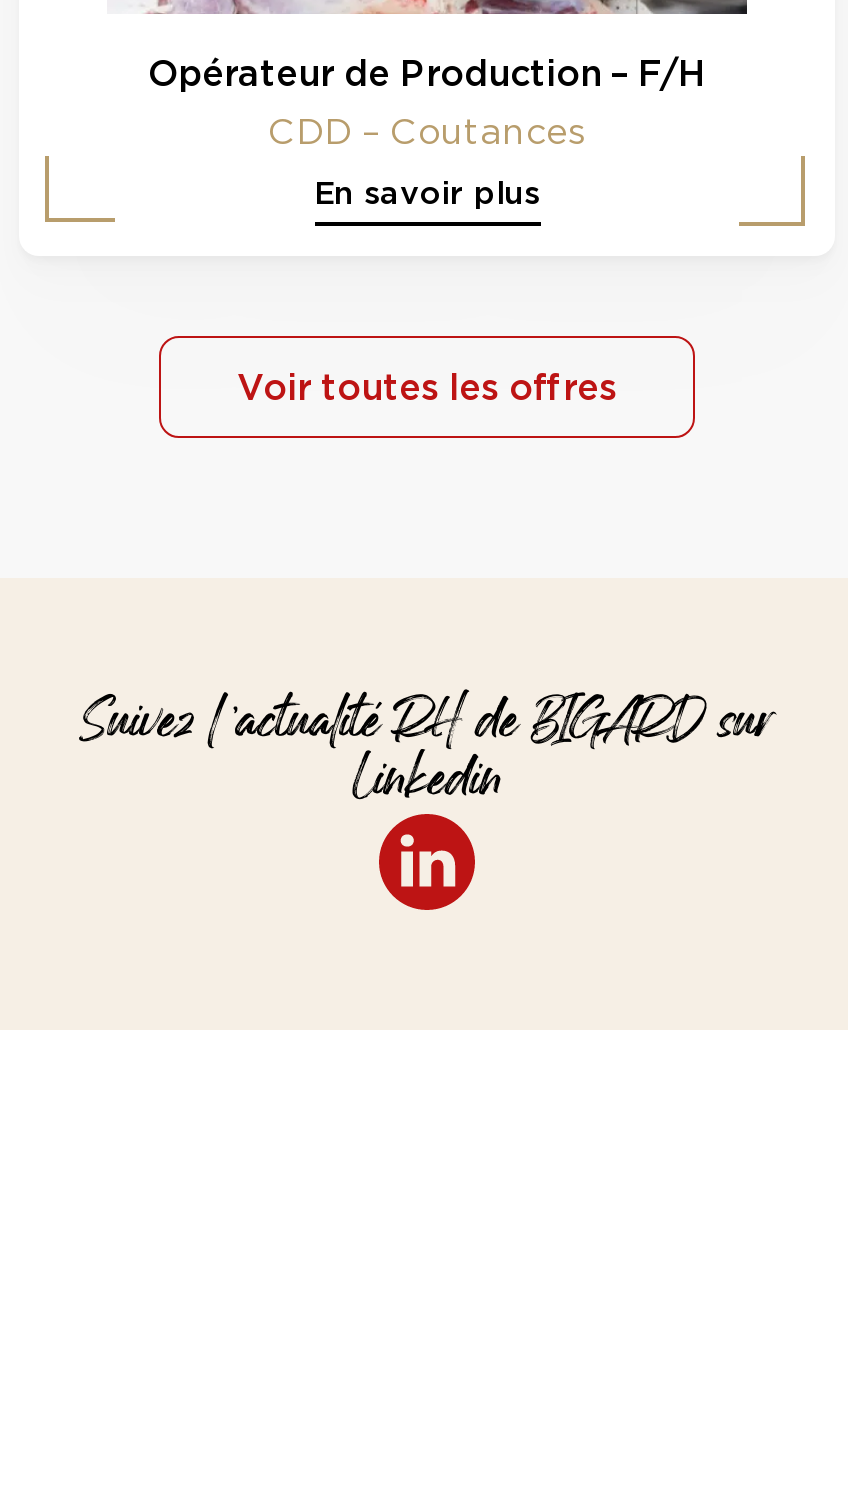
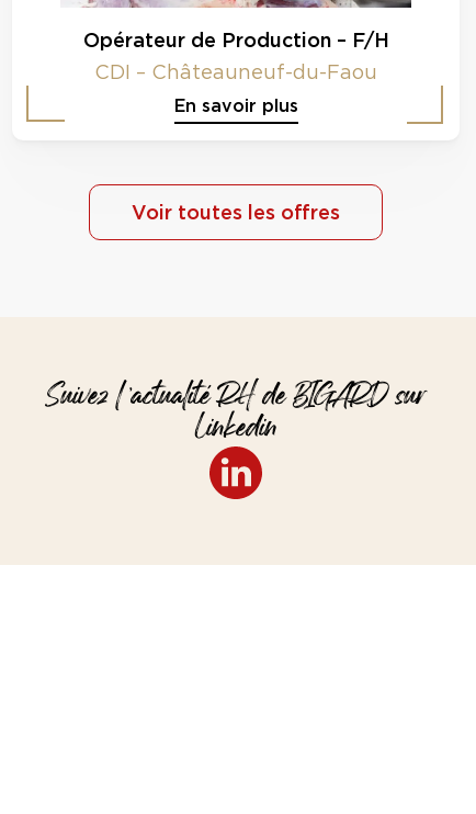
[268,116,586,152] CDD – Coutances -> [94,64,377,83] CDI – Châteauneuf-du-Faou

